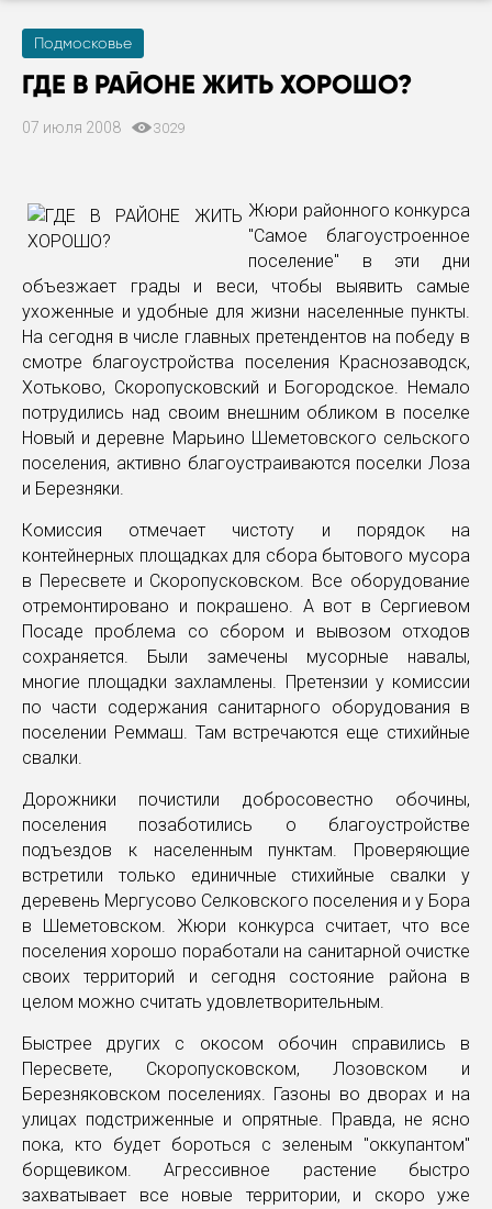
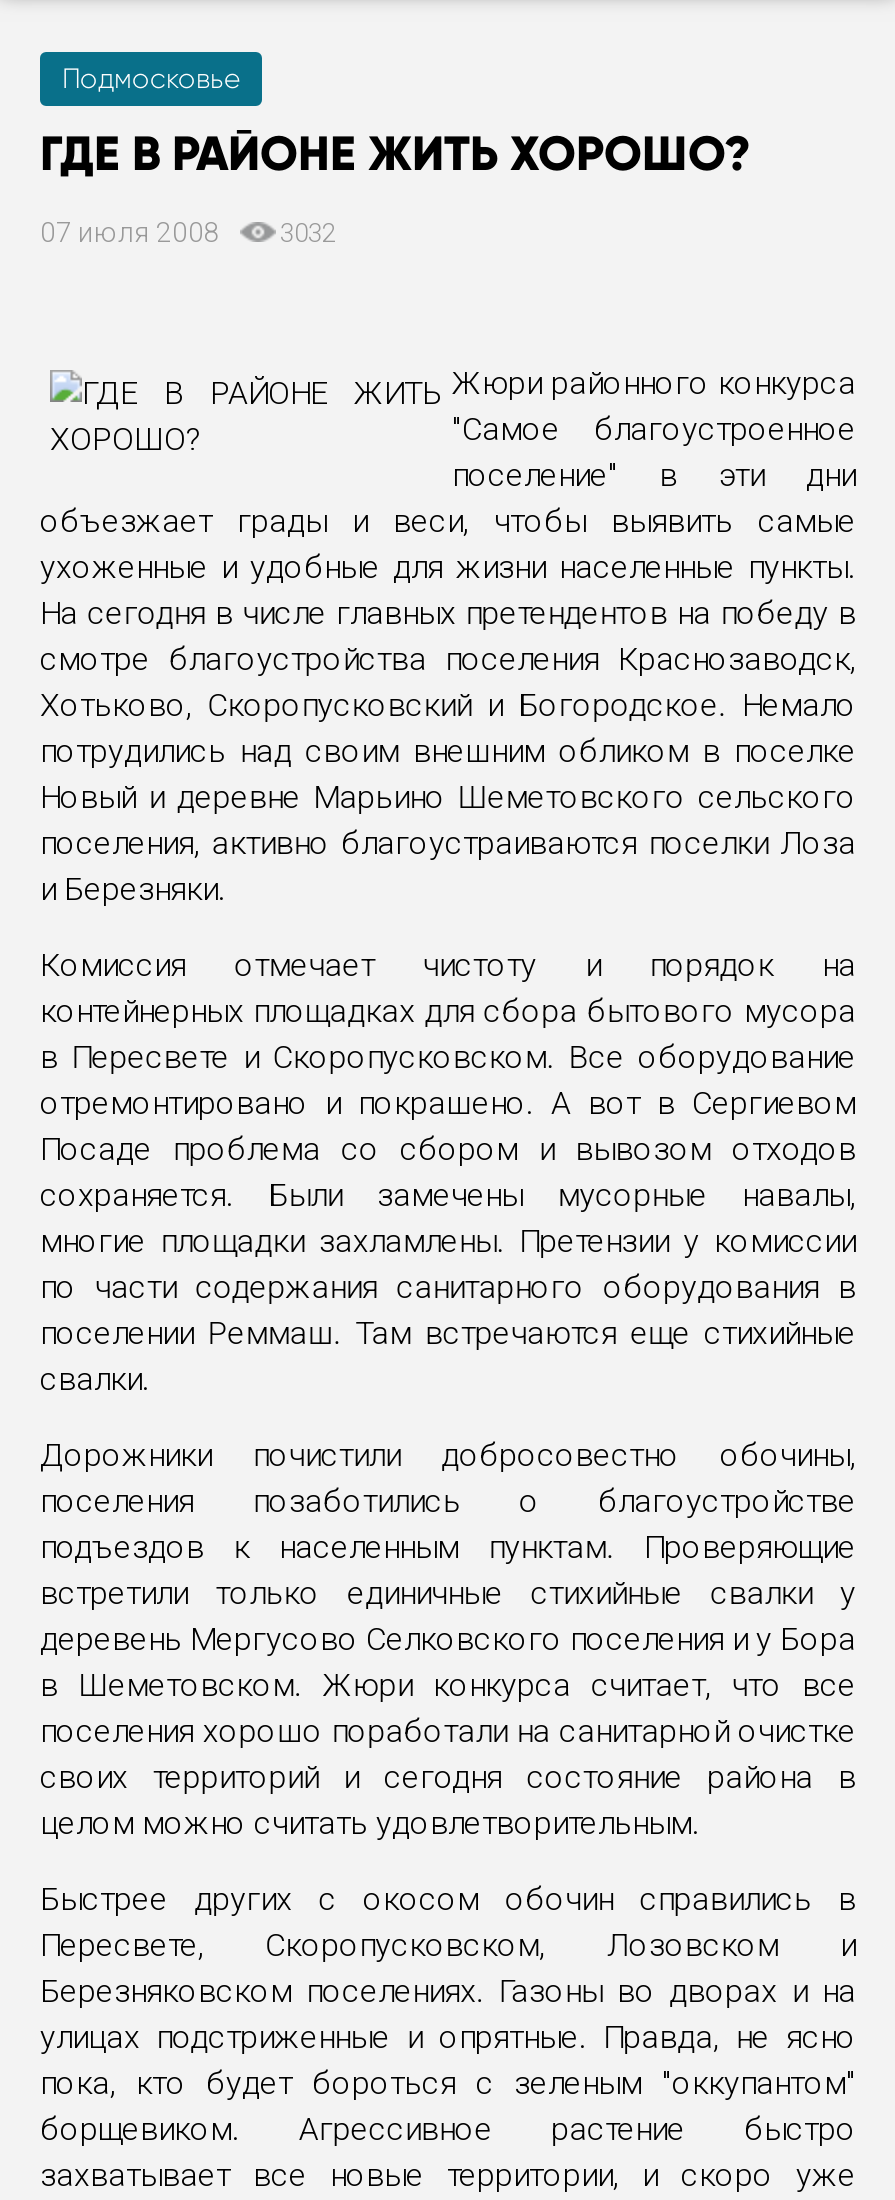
[22,119,185,136] 07 июля 2008 3029 -> [40,216,336,248] 07 июля 2008 3032

